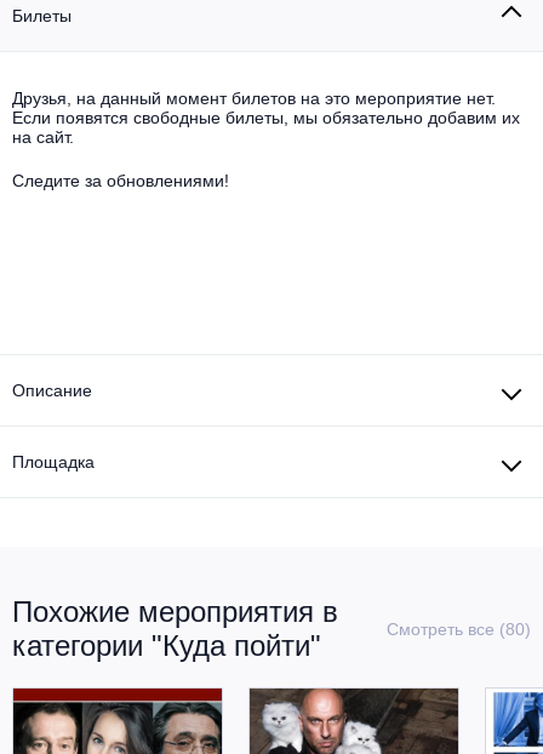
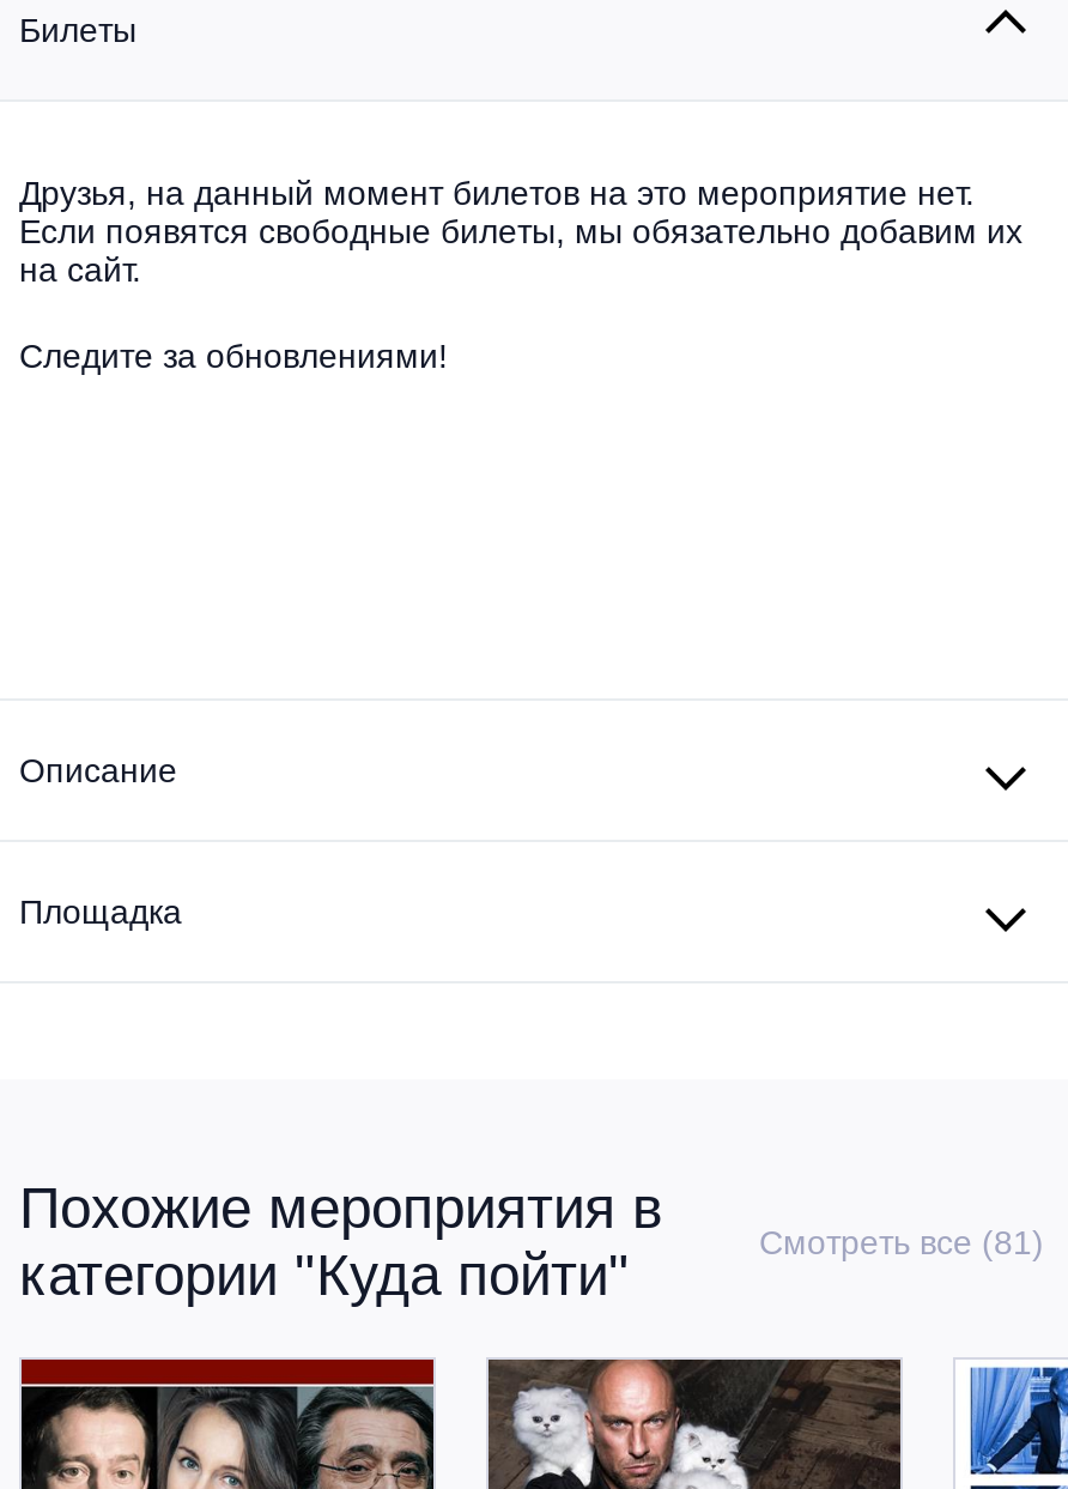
[387,619,531,639] Смотреть все (80) -> [759,1223,1044,1261] Смотреть все (81)

